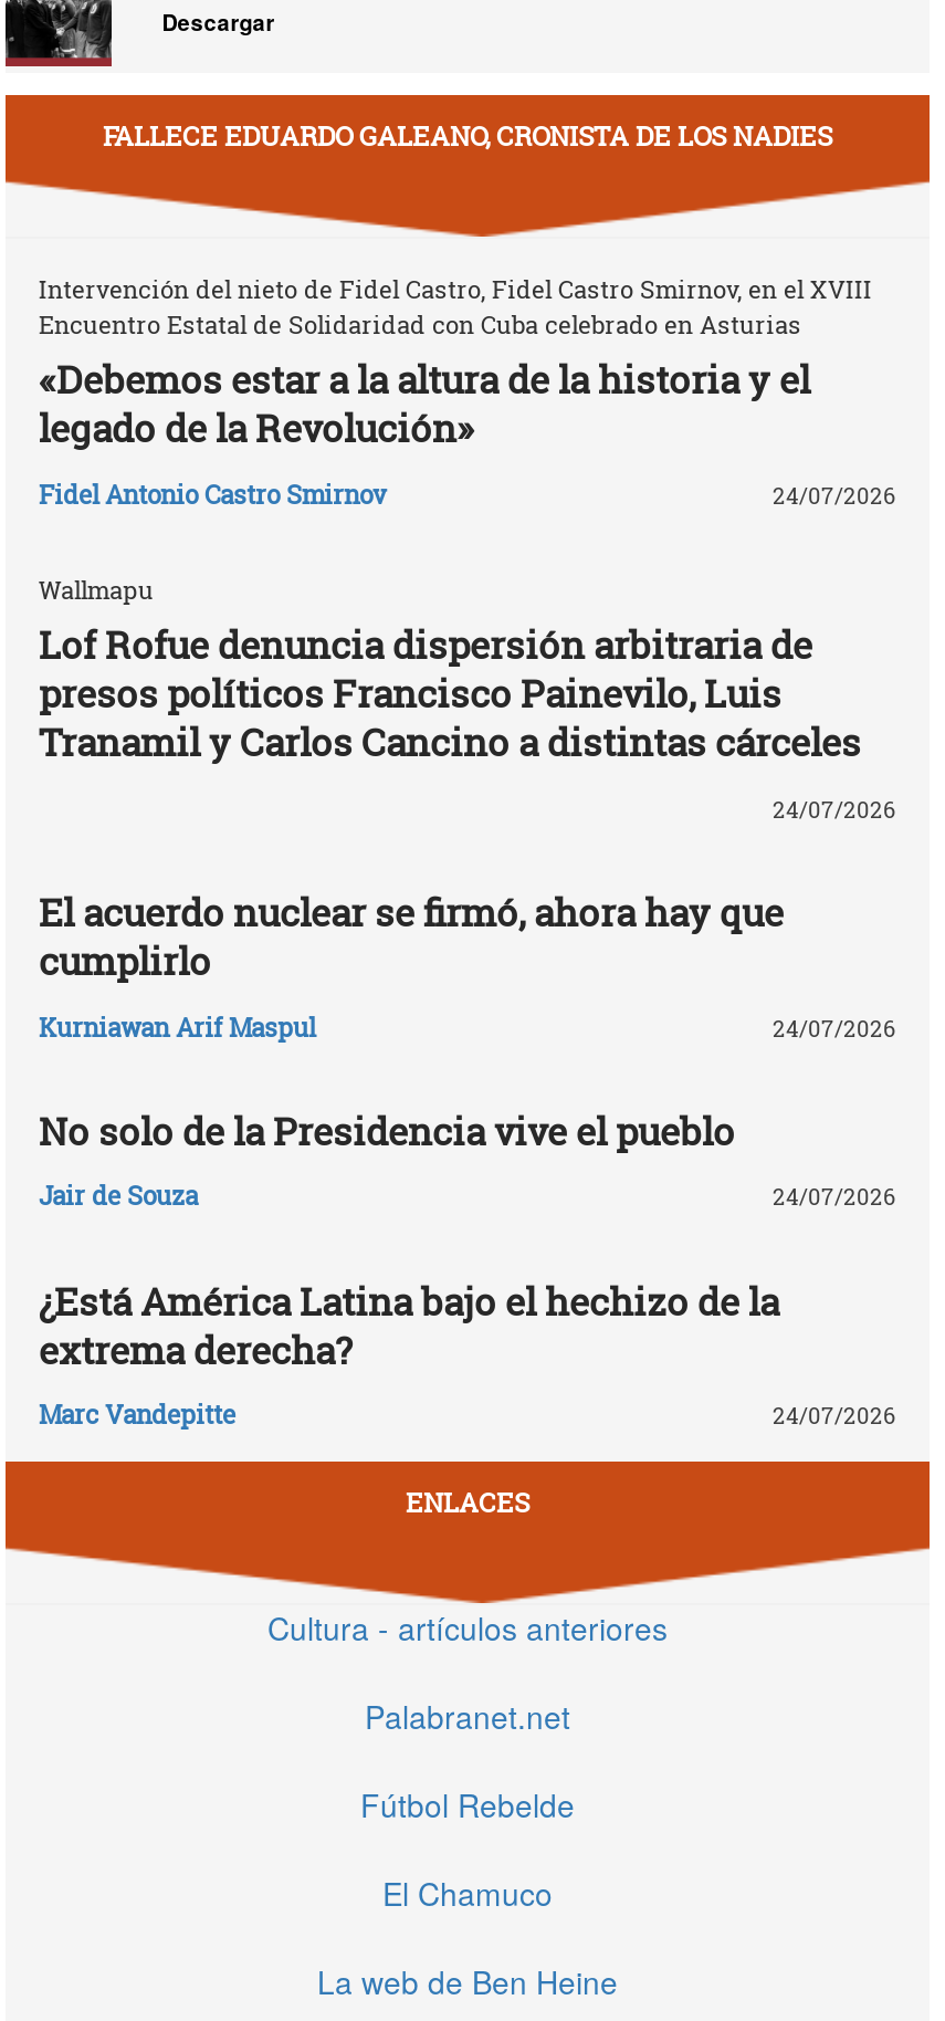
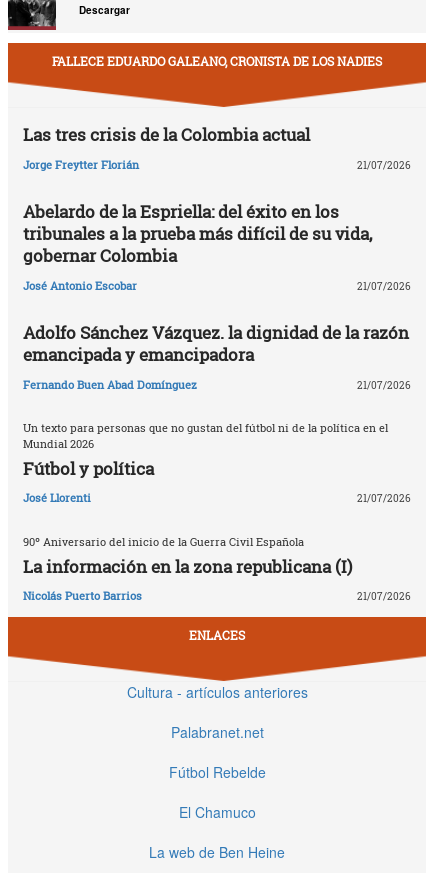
[39,272,872,453] Intervención del nieto de Fidel Castro, Fidel Castro Smirnov, en el XVIII | Encuentro Estatal de Solidaridad con Cuba celebrado en Asturias | «Debemos estar a la altura de la historia y el | legado de la Revolución» -> [23,123,310,146] Las tres crisis de la Colombia actual
[39,477,896,510] Fidel Antonio Castro Smirnov | 24/07/2026 -> [23,156,411,171] Jorge Freytter Florián | 21/07/2026
[39,573,861,767] Wallmapu | Lof Rofue denuncia dispersión arbitraria de | presos políticos Francisco Painevilo, Luis | Tranamil y Carlos Cancino a distintas cárceles -> [23,200,372,267] Abelardo de la Espriella: del éxito en los | tribunales a la prueba más difícil de su vida, | gobernar Colombia
[773,795,896,824] 24/07/2026 -> [23,277,411,292] José Antonio Escobar | 21/07/2026
[39,887,784,986] El acuerdo nuclear se firmó, ahora hay que | cumplirlo -> [23,321,409,366] Adolfo Sánchez Vázquez. la dignidad de la razón | emancipada y emancipadora
[39,1009,896,1043] Kurniawan Arif Maspul | 24/07/2026 -> [23,376,411,391] Fernando Buen Abad Domínguez | 21/07/2026
[39,1106,735,1156] No solo de la Presidencia vive el pueblo -> [23,420,388,480] Un texto para personas que no gustan del fútbol ni de la política en el | Mundial 2026 | Fútbol y política
[39,1180,896,1213] Jair de Souza | 24/07/2026 -> [23,490,411,505] José Llorenti | 21/07/2026
[39,1276,779,1375] ¿Está América Latina bajo el hechizo de la | extrema derecha? -> [23,534,352,578] 90º Aniversario del inicio de la Guerra Civil Española | La información en la zona republicana (I)
[39,1399,896,1432] Marc Vandepitte | 24/07/2026 -> [23,588,411,603] Nicolás Puerto Barrios | 21/07/2026

